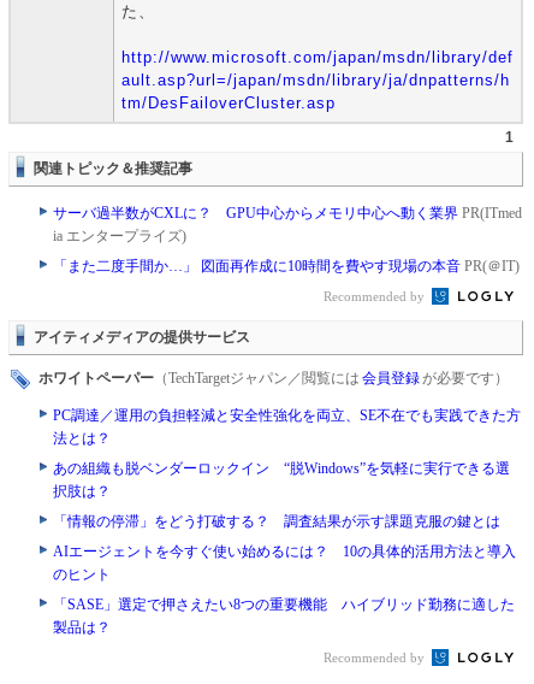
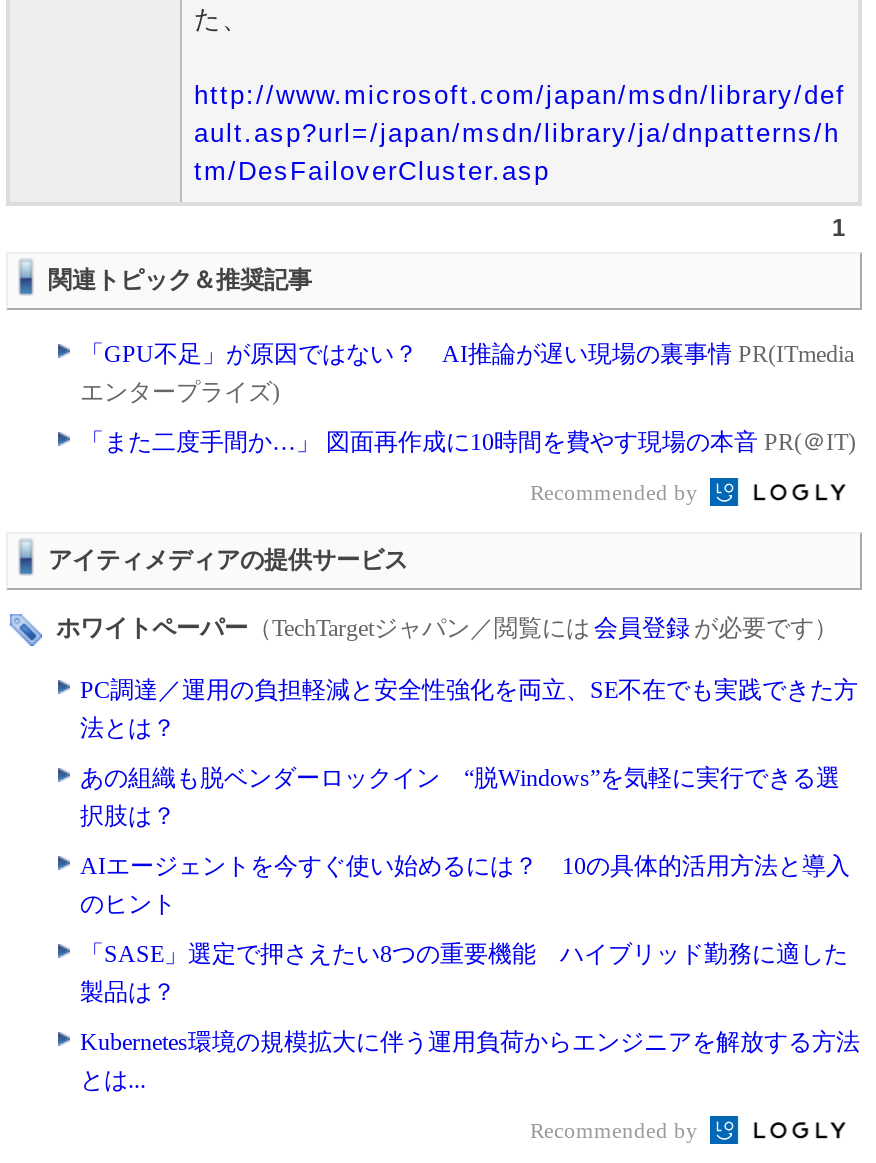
[53,205,522,244] サーバ過半数がCXLに？ GPU中心からメモリ中心へ動く業界PR(ITmed | ia エンタープライズ) -> [80,340,854,406] 「GPU不足」が原因ではない？ AI推論が遅い現場の裏事情PR(ITmedia | エンタープライズ)
[53,513,500,530] 「情報の停滞」をどう打破する？ 調査結果が示す課題克服の鍵とは -> none
moved [53,543,516,636] -> [80,852,850,1006]: AIエージェントを今すぐ使い始めるには？ 10の具体的活用方法と導入 | のヒント | 「SASE」選定で押さえたい8つの重要機能 ハイブリッド勤務に適した | 製品は？
none -> [80,1028,860,1094] Kubernetes環境の規模拡大に伴う運用負荷からエンジニアを解放する方法 | とは...

